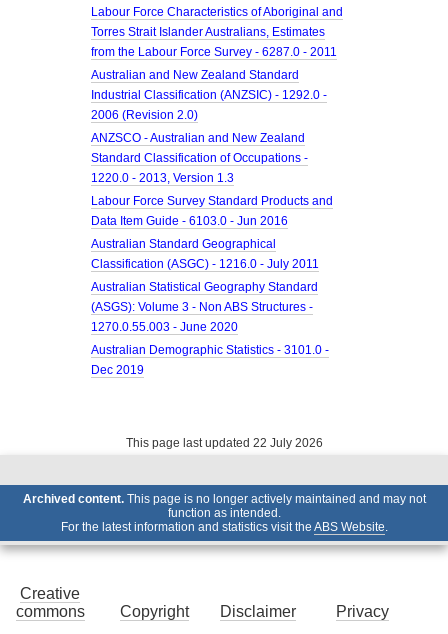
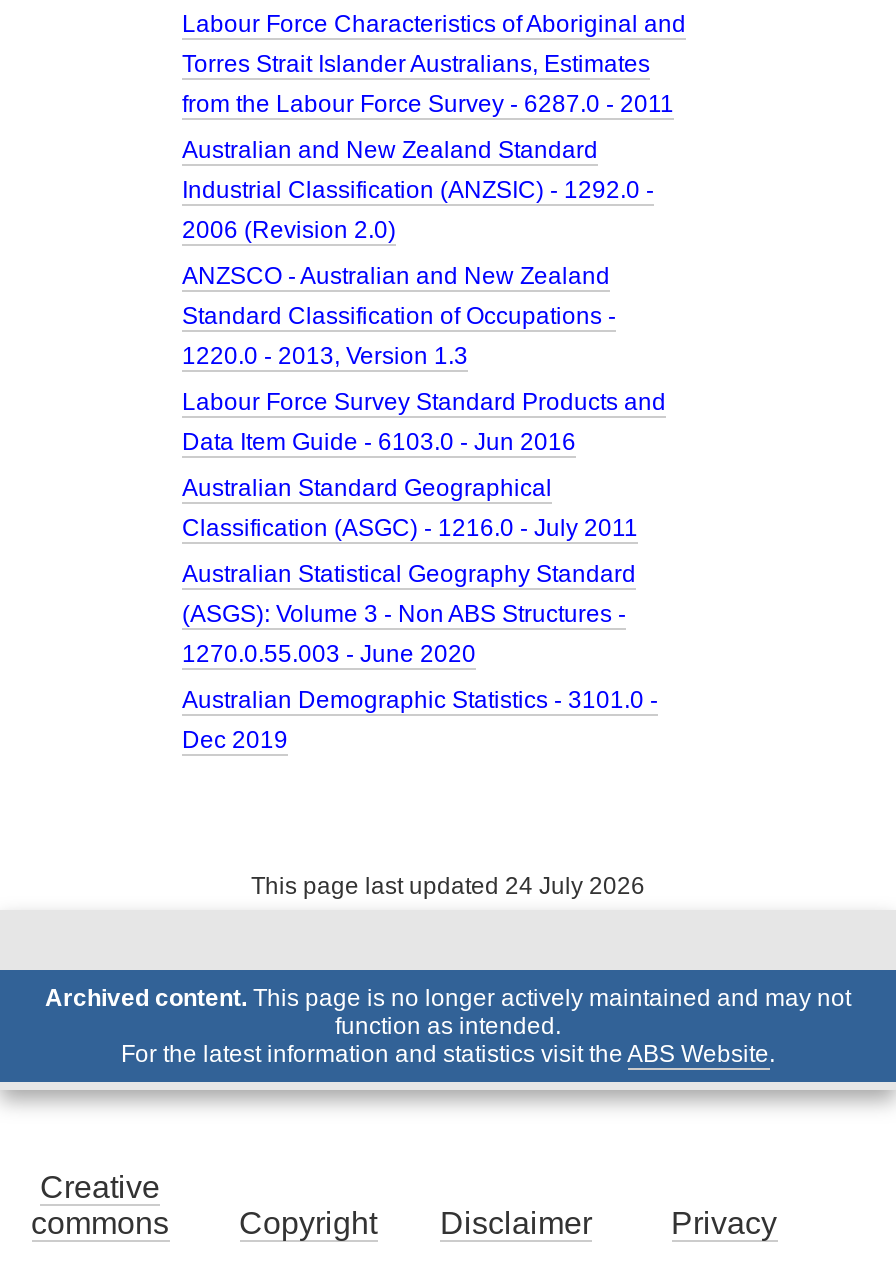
[125,436,322,450] This page last updated 22 July 2026 -> [251,872,645,900] This page last updated 24 July 2026

